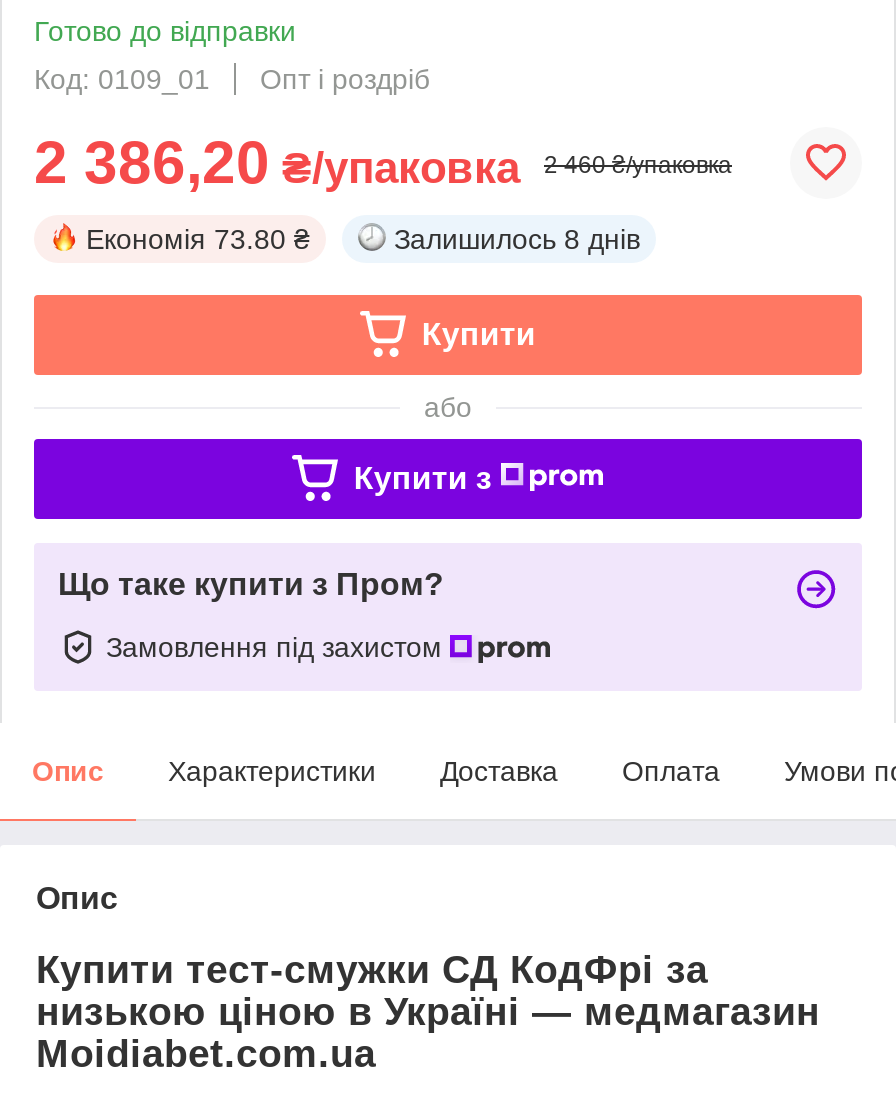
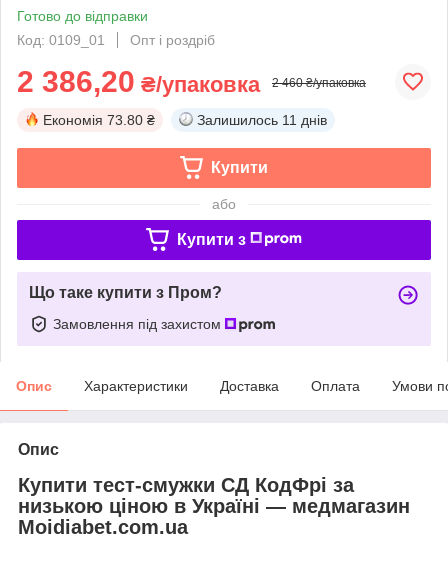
[394,223,640,255] Залишилось 8 днів -> [197,112,327,128] Залишилось 11 днів

